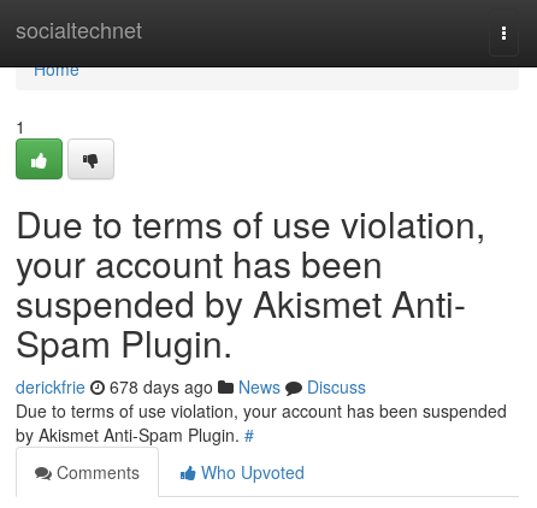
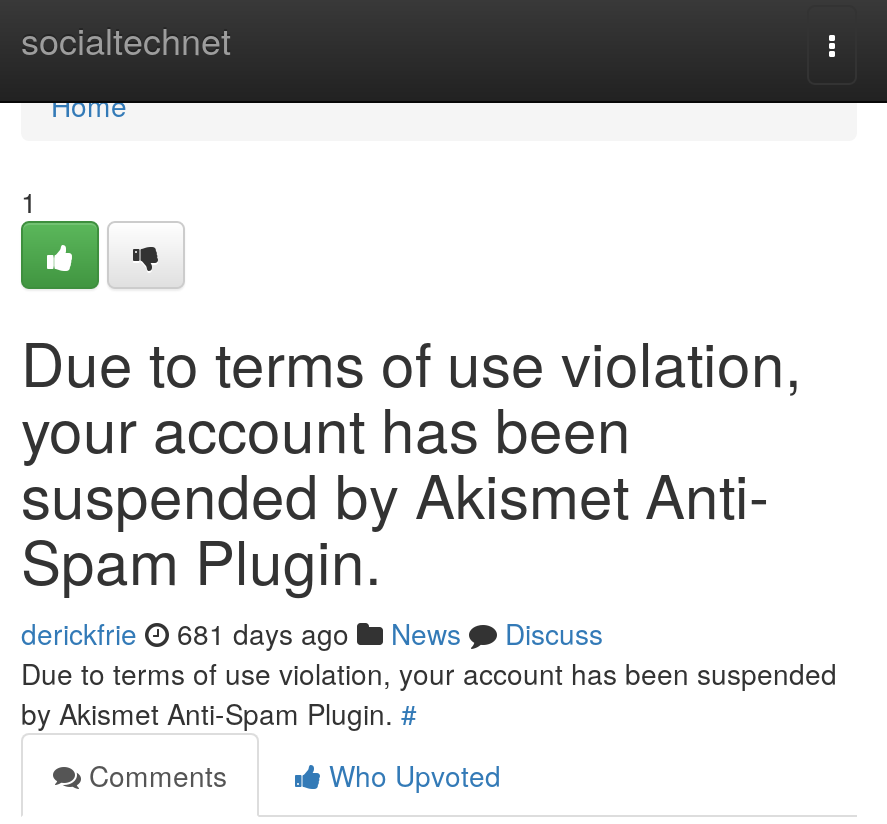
[16,374,366,398] derickfrie 678 days ago News Discuss -> [21,613,603,653] derickfrie 681 days ago News Discuss

